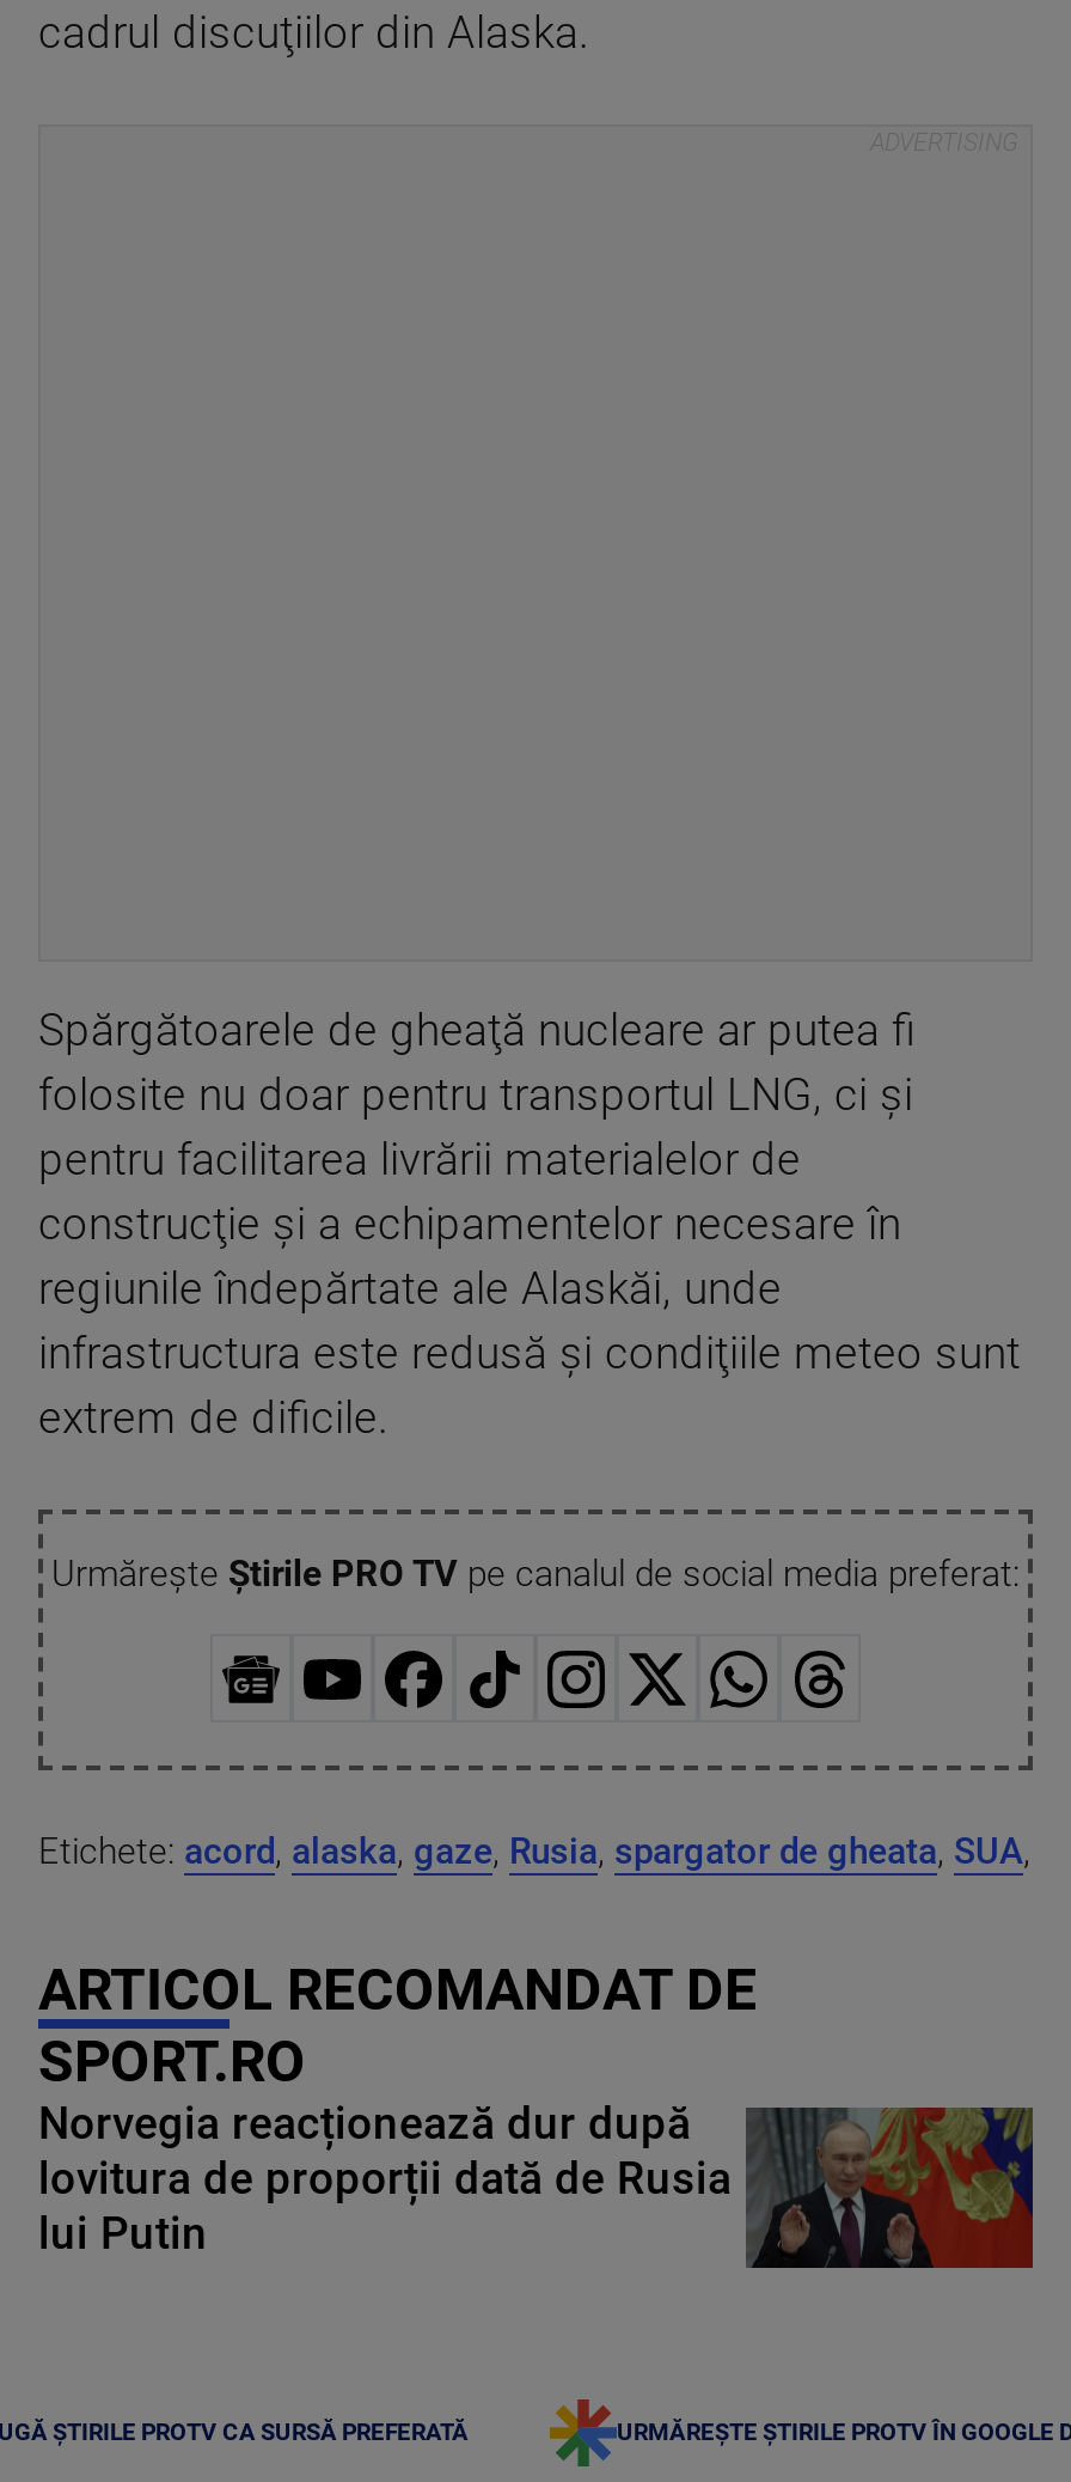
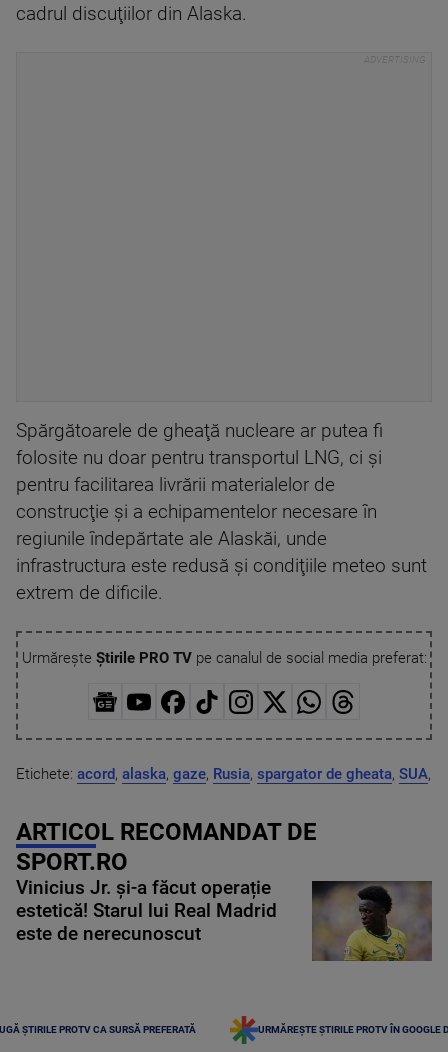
[38,2098,1035,2273] [image] | Norvegia reacționează dur după | lovitura de proporții dată de Rusia | lui Putin -> [16,877,433,962] [image] | Vinicius Jr. și-a făcut operație | estetică! Starul lui Real Madrid | este de nerecunoscut

